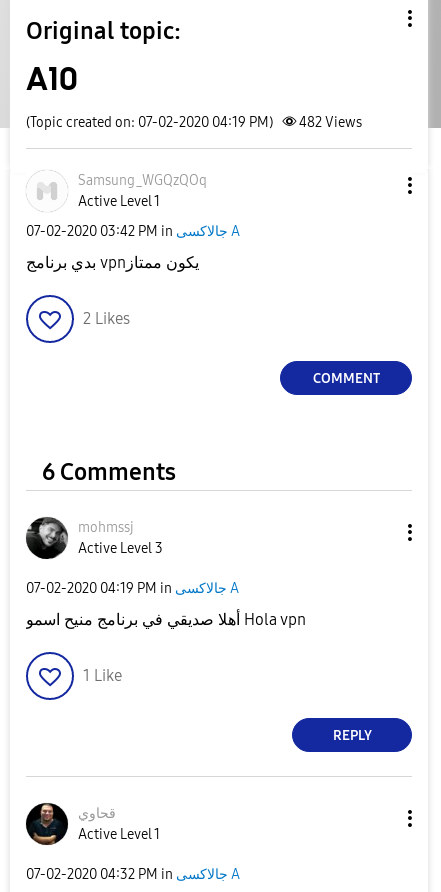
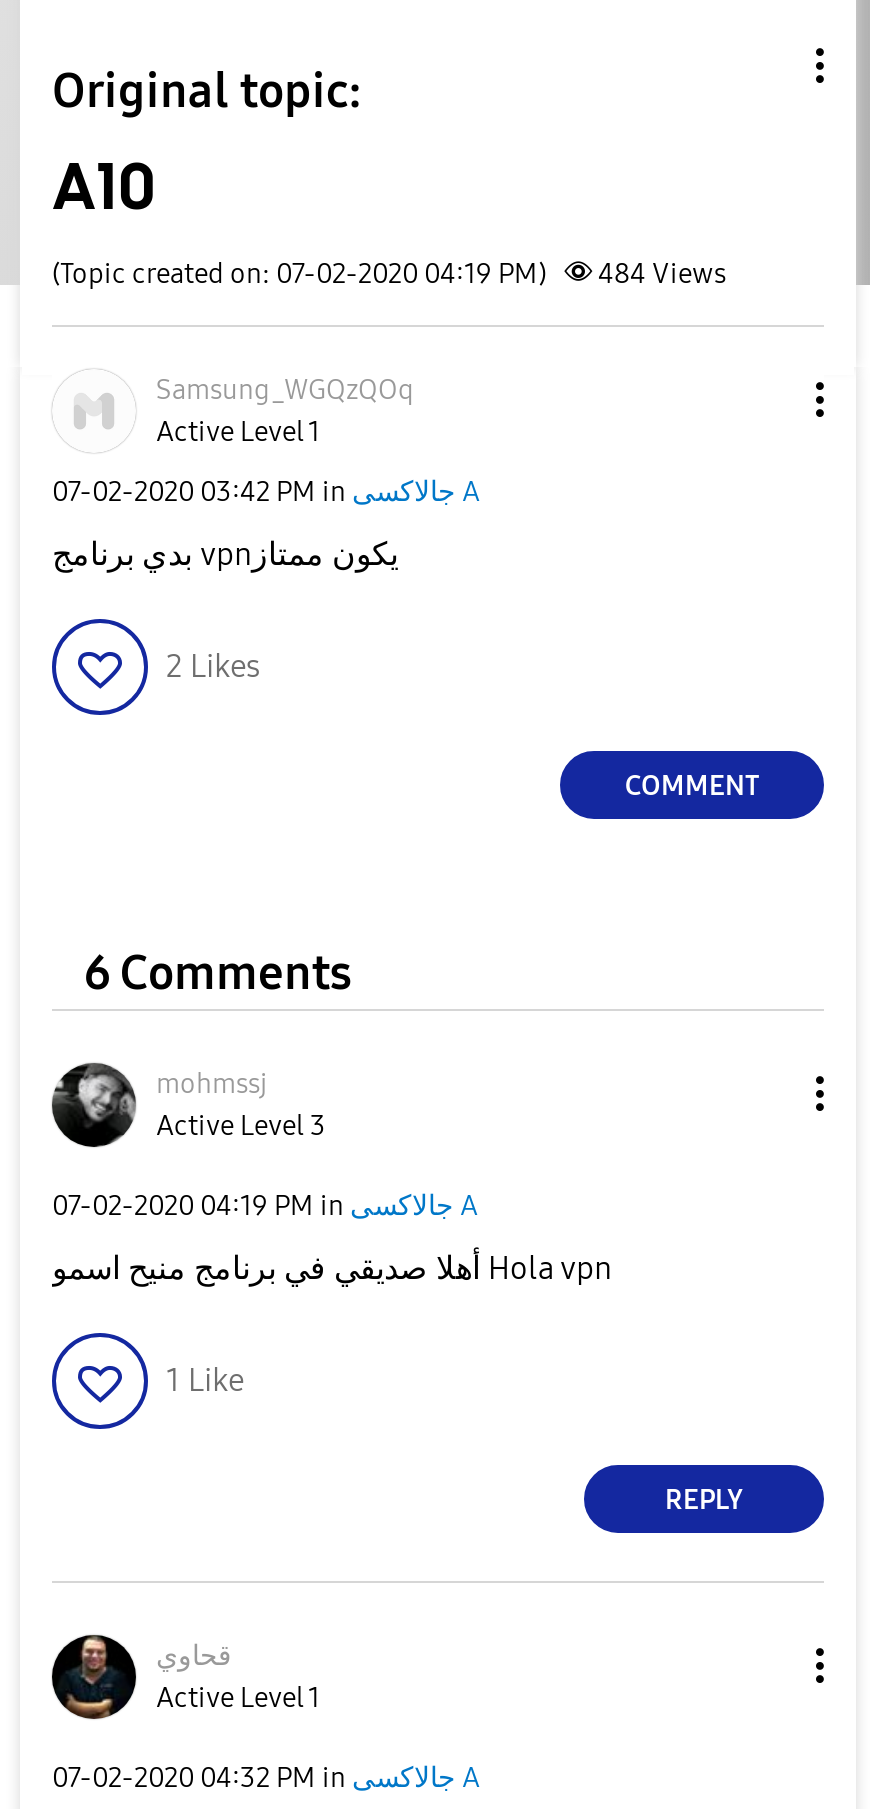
[26,114,362,131] (Topic created on: 07-02-2020 04:19 PM) 482 Views -> [52,257,726,291] (Topic created on: 07-02-2020 04:19 PM) 484 Views

